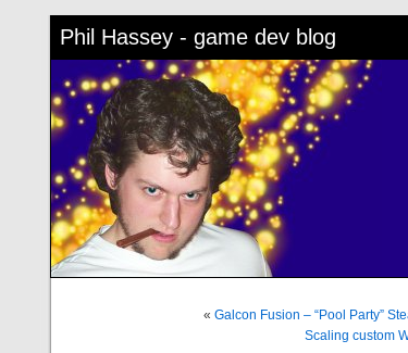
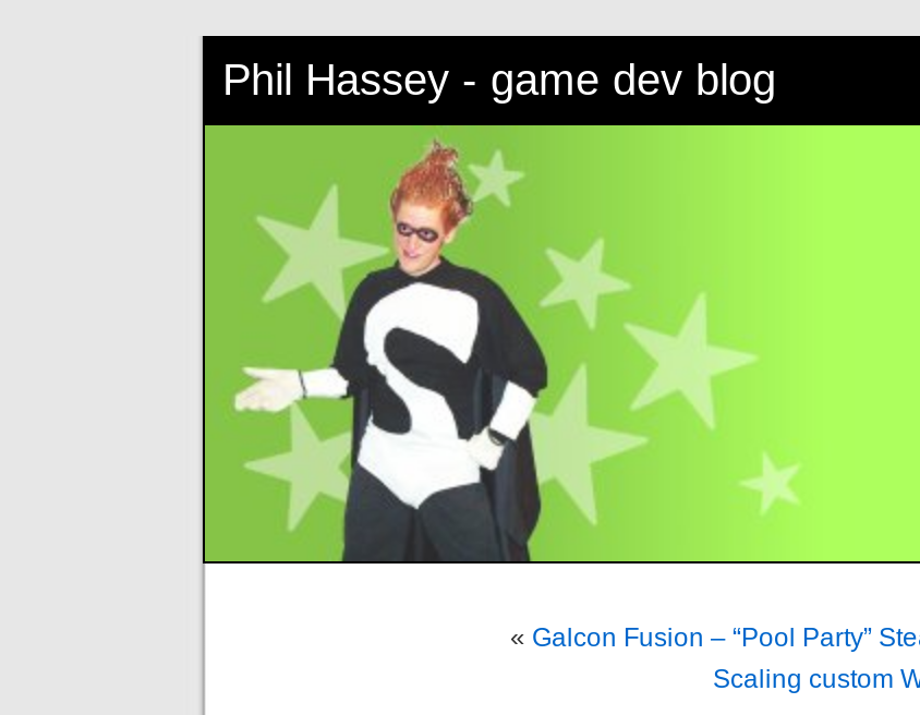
[50,59,405,278] [image] -> [203,123,913,563] [image]

